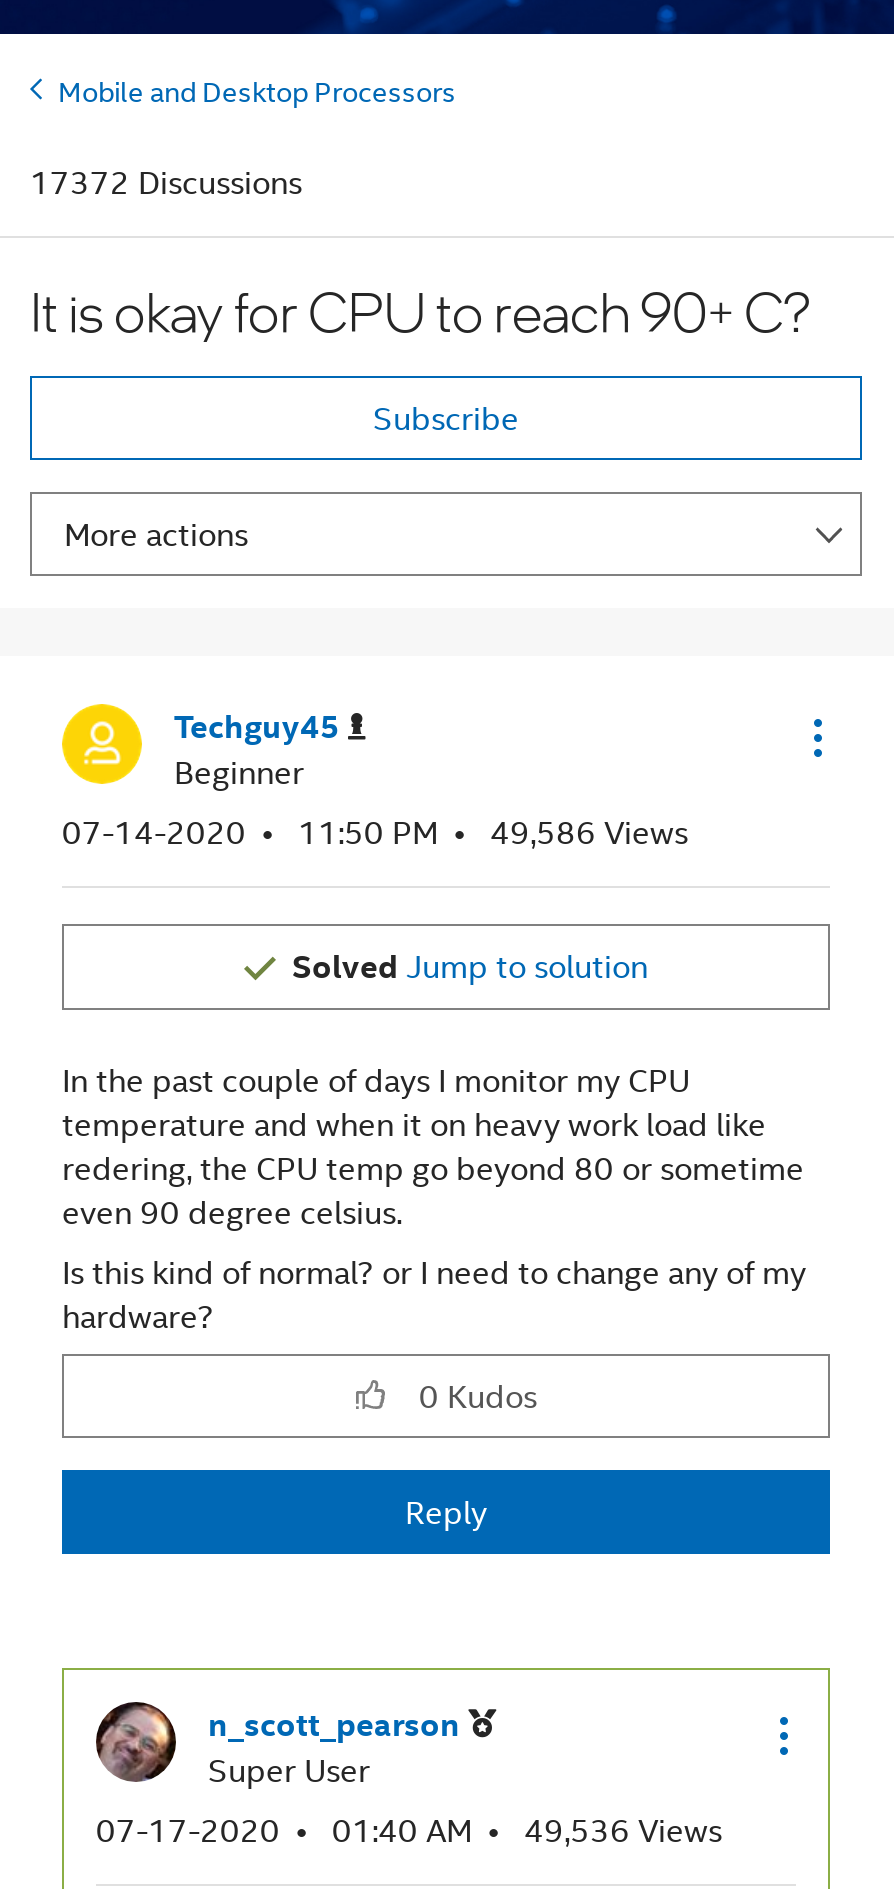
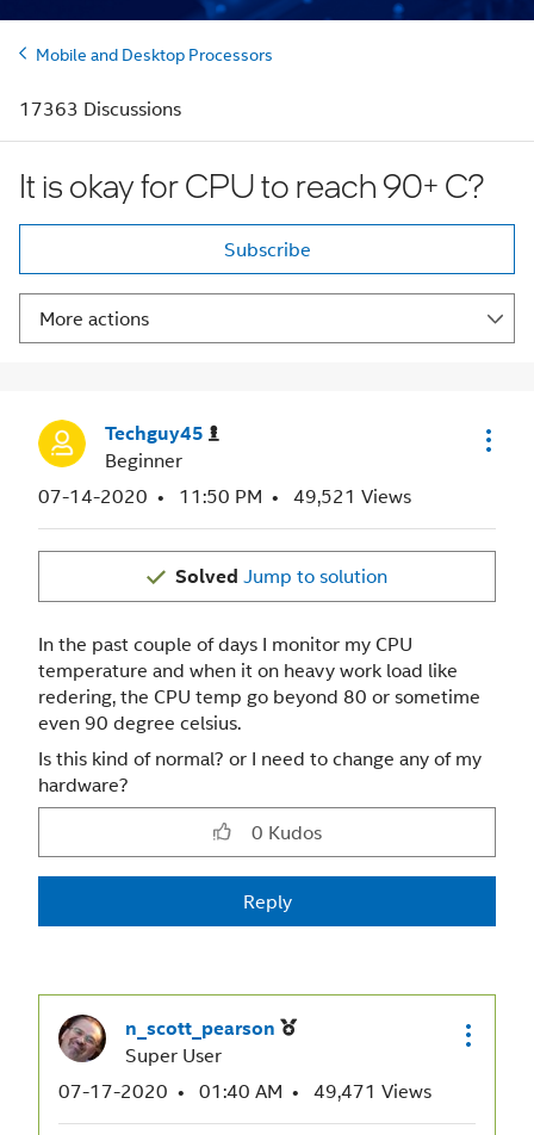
[30,158,302,204] 17372 Discussions -> [19,94,181,122] 17363 Discussions
[62,808,688,854] 07-14-2020 11:50 PM 49,586 Views -> [38,482,411,509] 07-14-2020 11:50 PM 49,521 Views
[96,1806,722,1852] 07-17-2020 01:40 AM 49,536 Views -> [58,1077,431,1104] 07-17-2020 01:40 AM 49,471 Views

